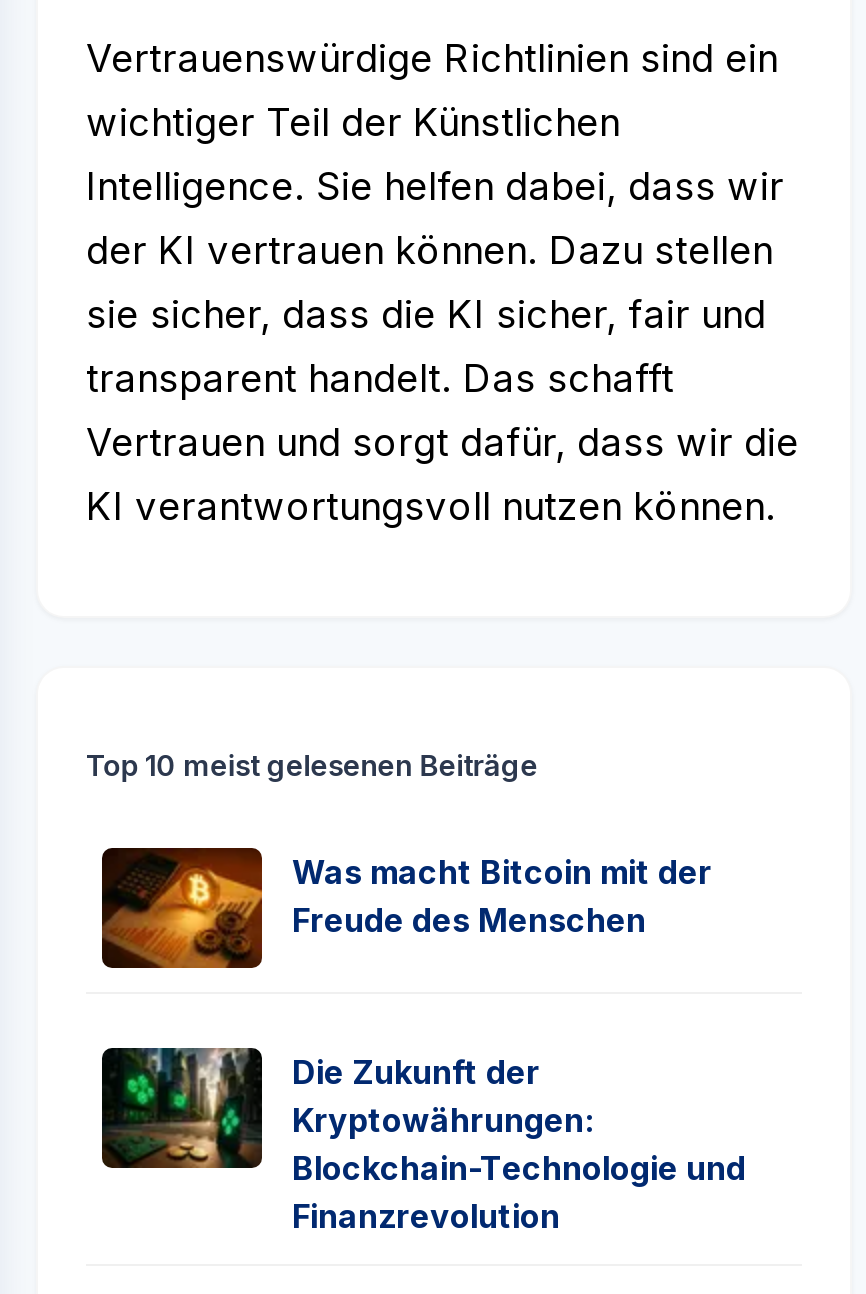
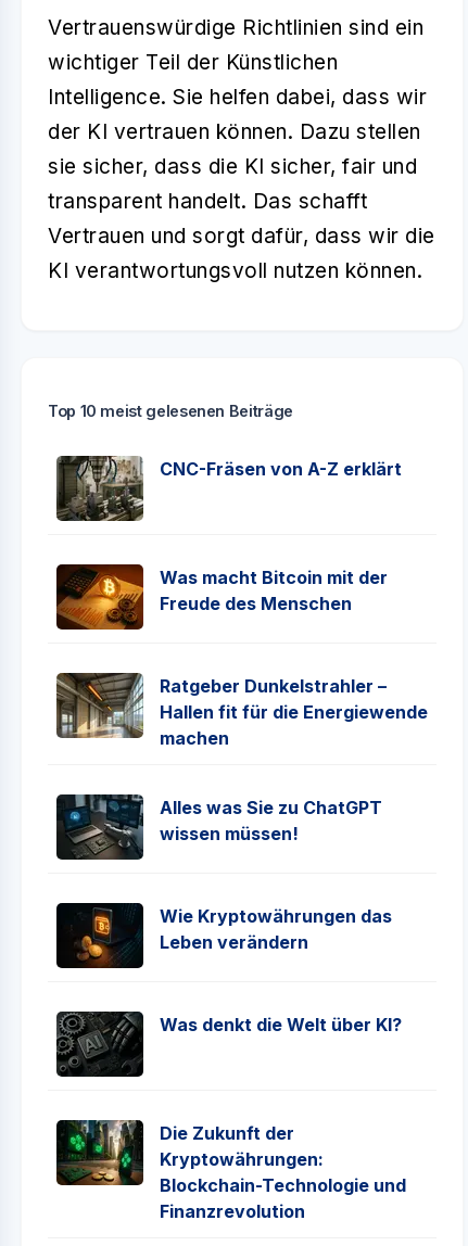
none -> [56,455,402,522] [image] | CNC-Fräsen von A-Z erklärt
none -> [55,673,428,844] [image] | Ratgeber Dunkelstrahler – | Hallen fit für die Energiewende | machen | Alles was Sie zu ChatGPT | wissen müssen!
none -> [55,902,392,969] [image] | Wie Kryptowährungen das | Leben verändern
none -> [55,1012,402,1078] [image] | Was denkt die Welt über KI?
none -> [55,793,144,861] [image]

